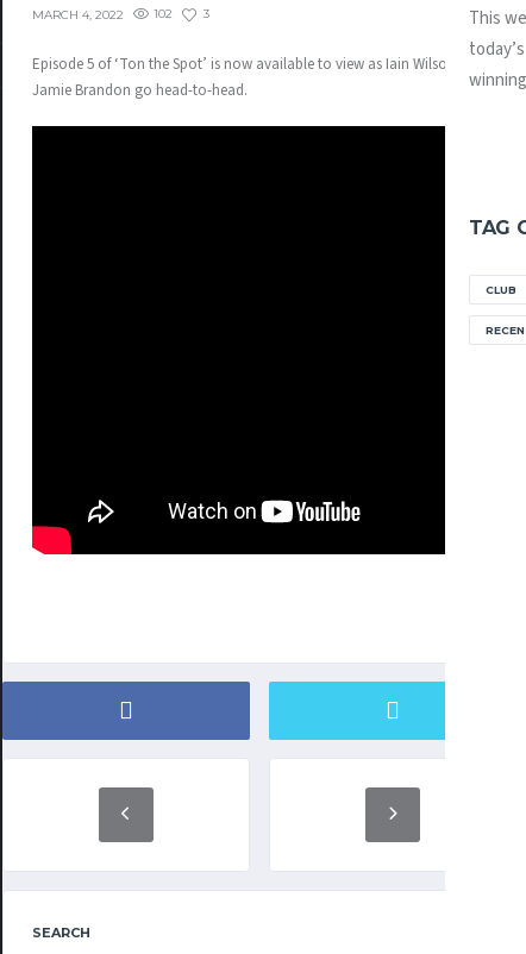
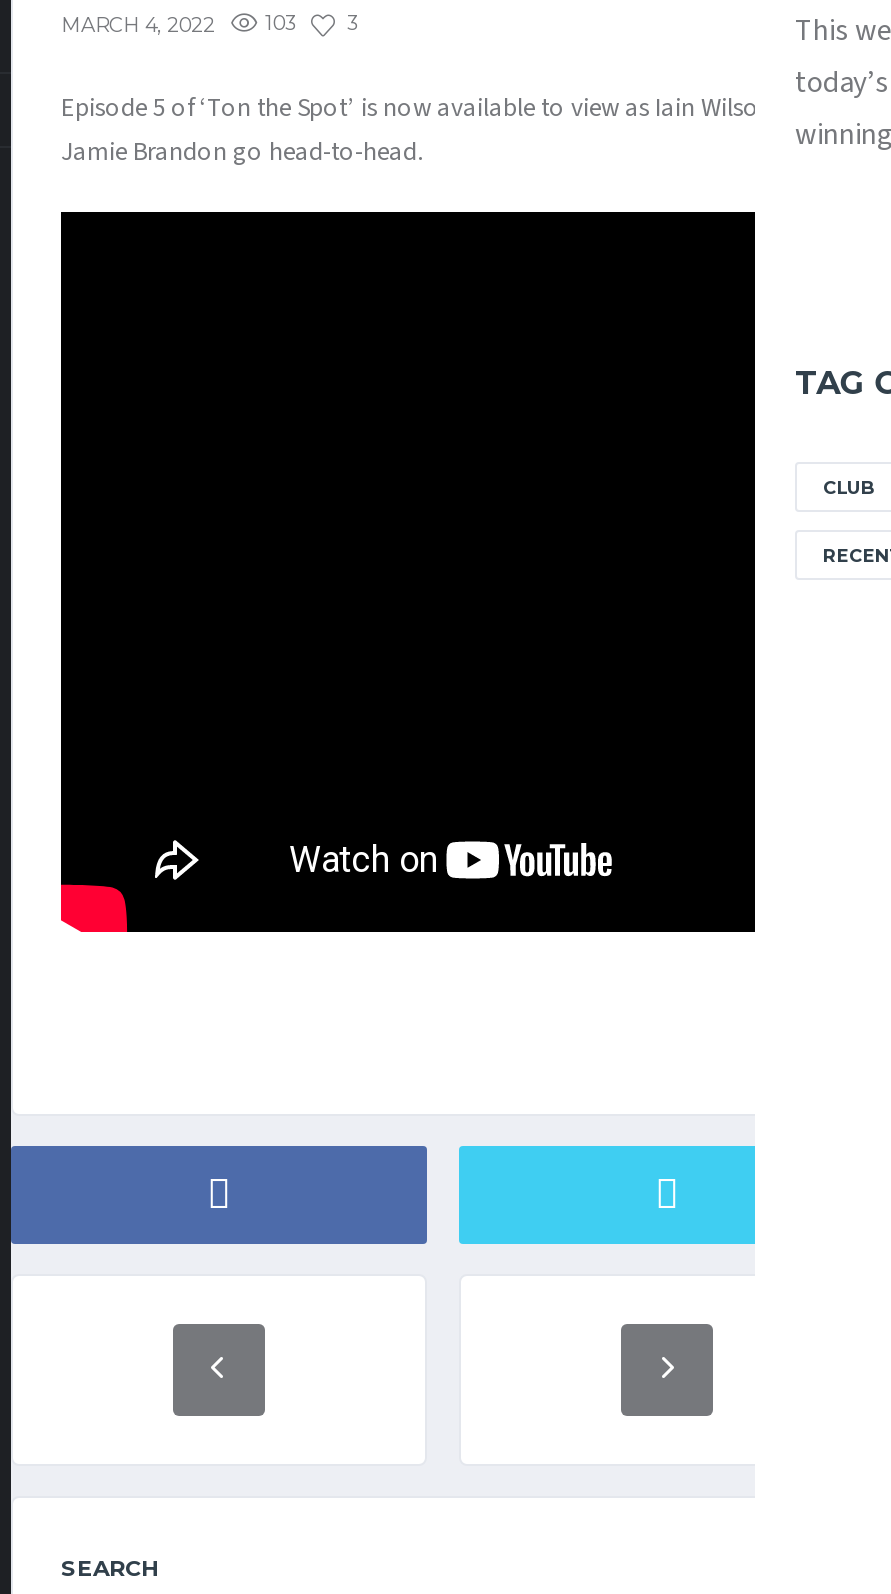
[32,6,173,22] MARCH 4, 2022 102 -> [61,10,295,37] MARCH 4, 2022 103

